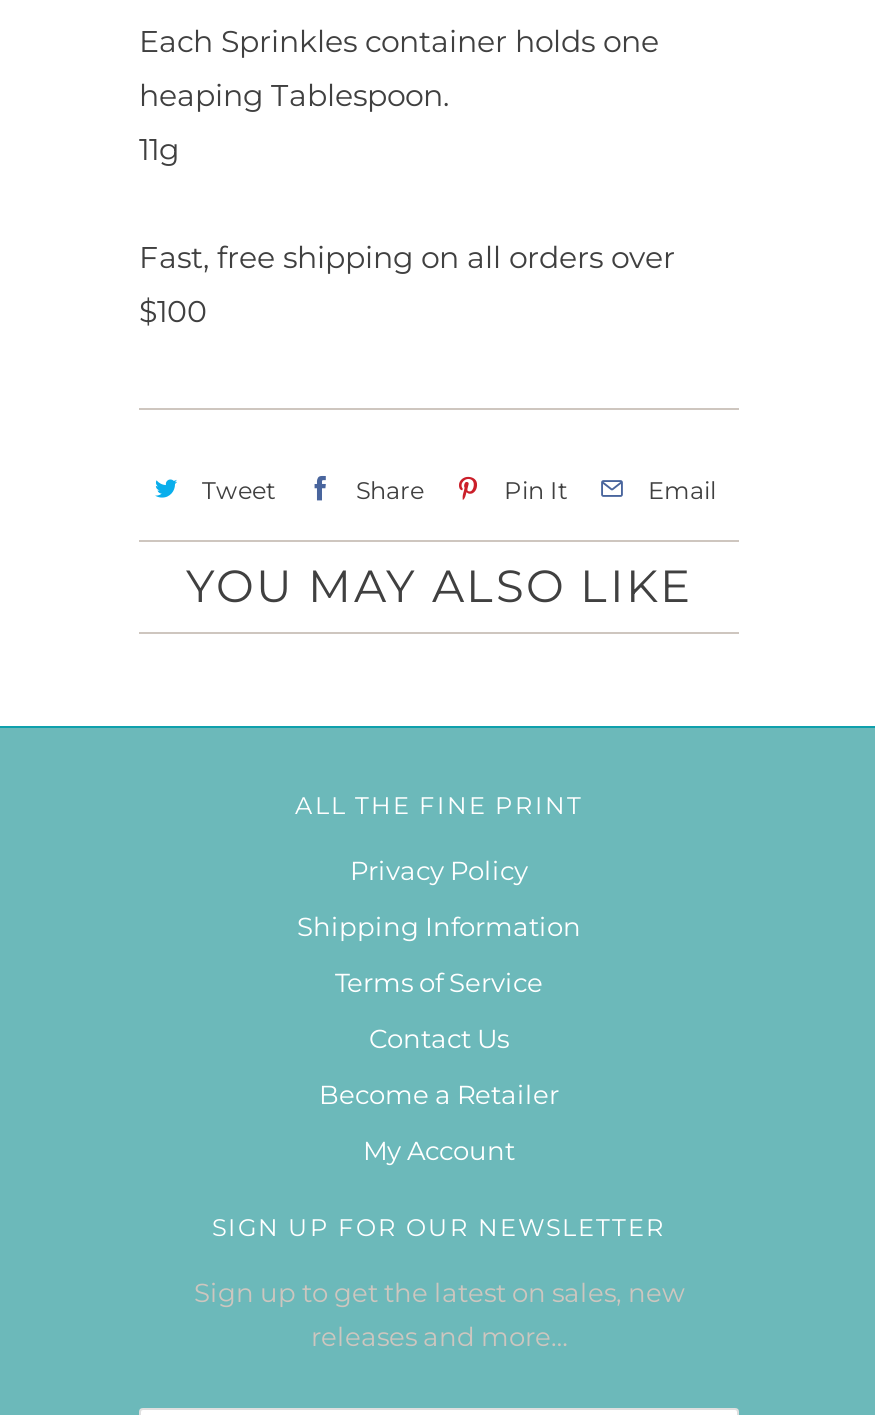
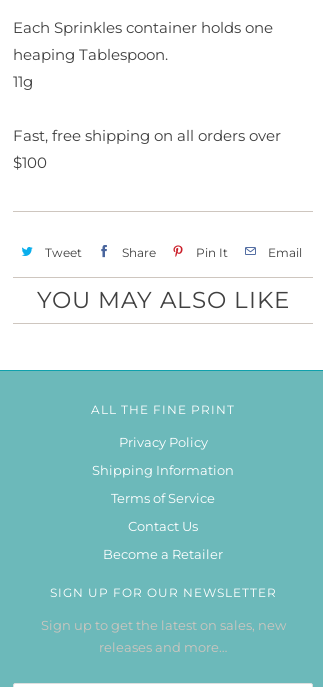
[363,1134,515,1166] My Account -> none

